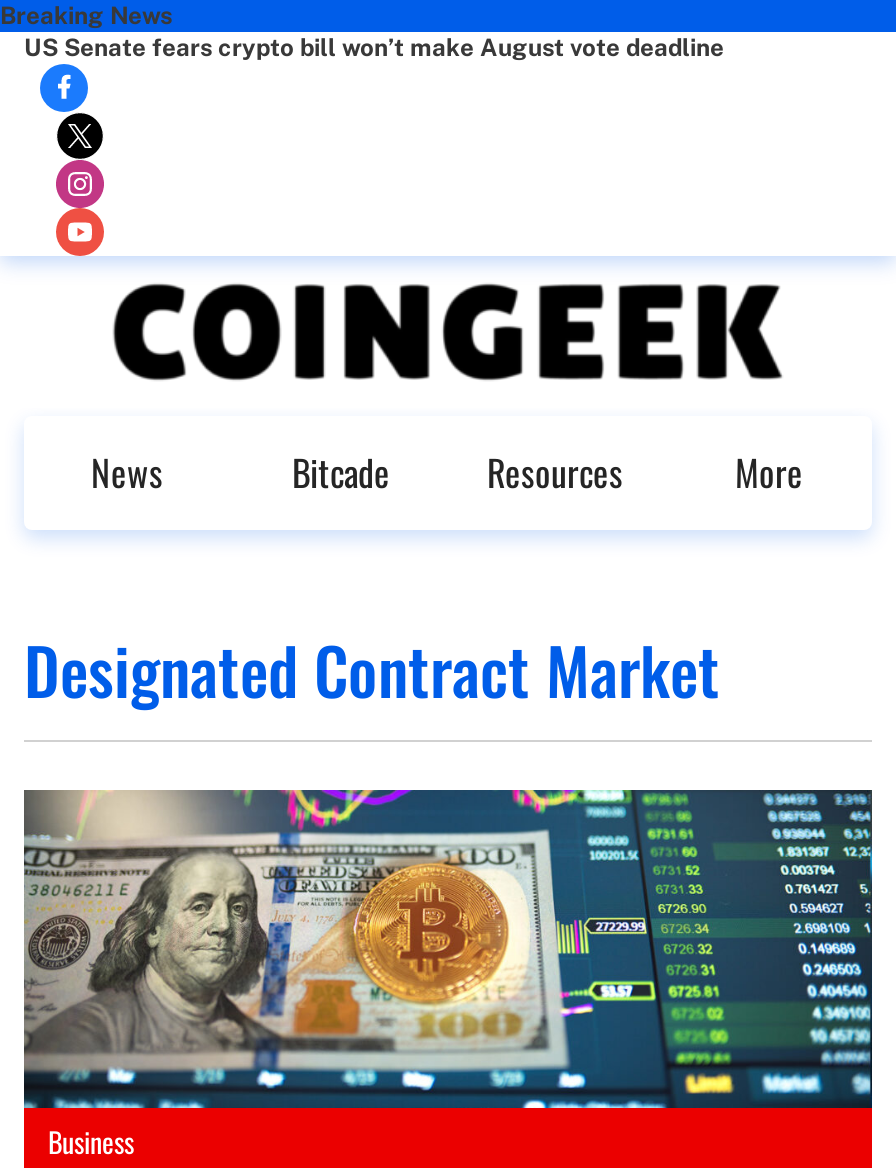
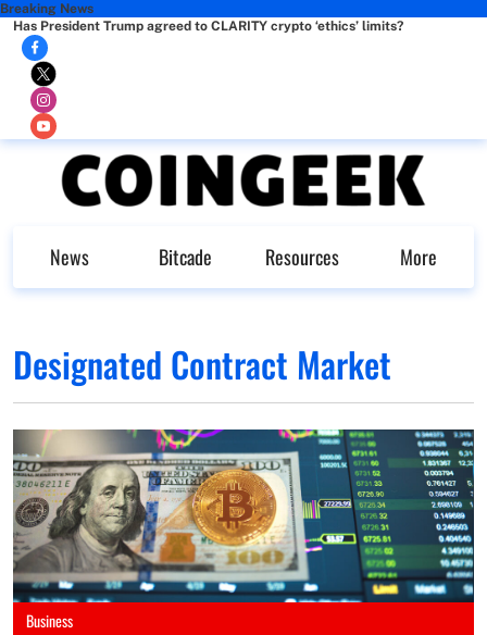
[24,34,724,62] US Senate fears crypto bill won’t make August vote deadline -> [13,18,403,34] Has President Trump agreed to CLARITY crypto ‘ethics’ limits?

